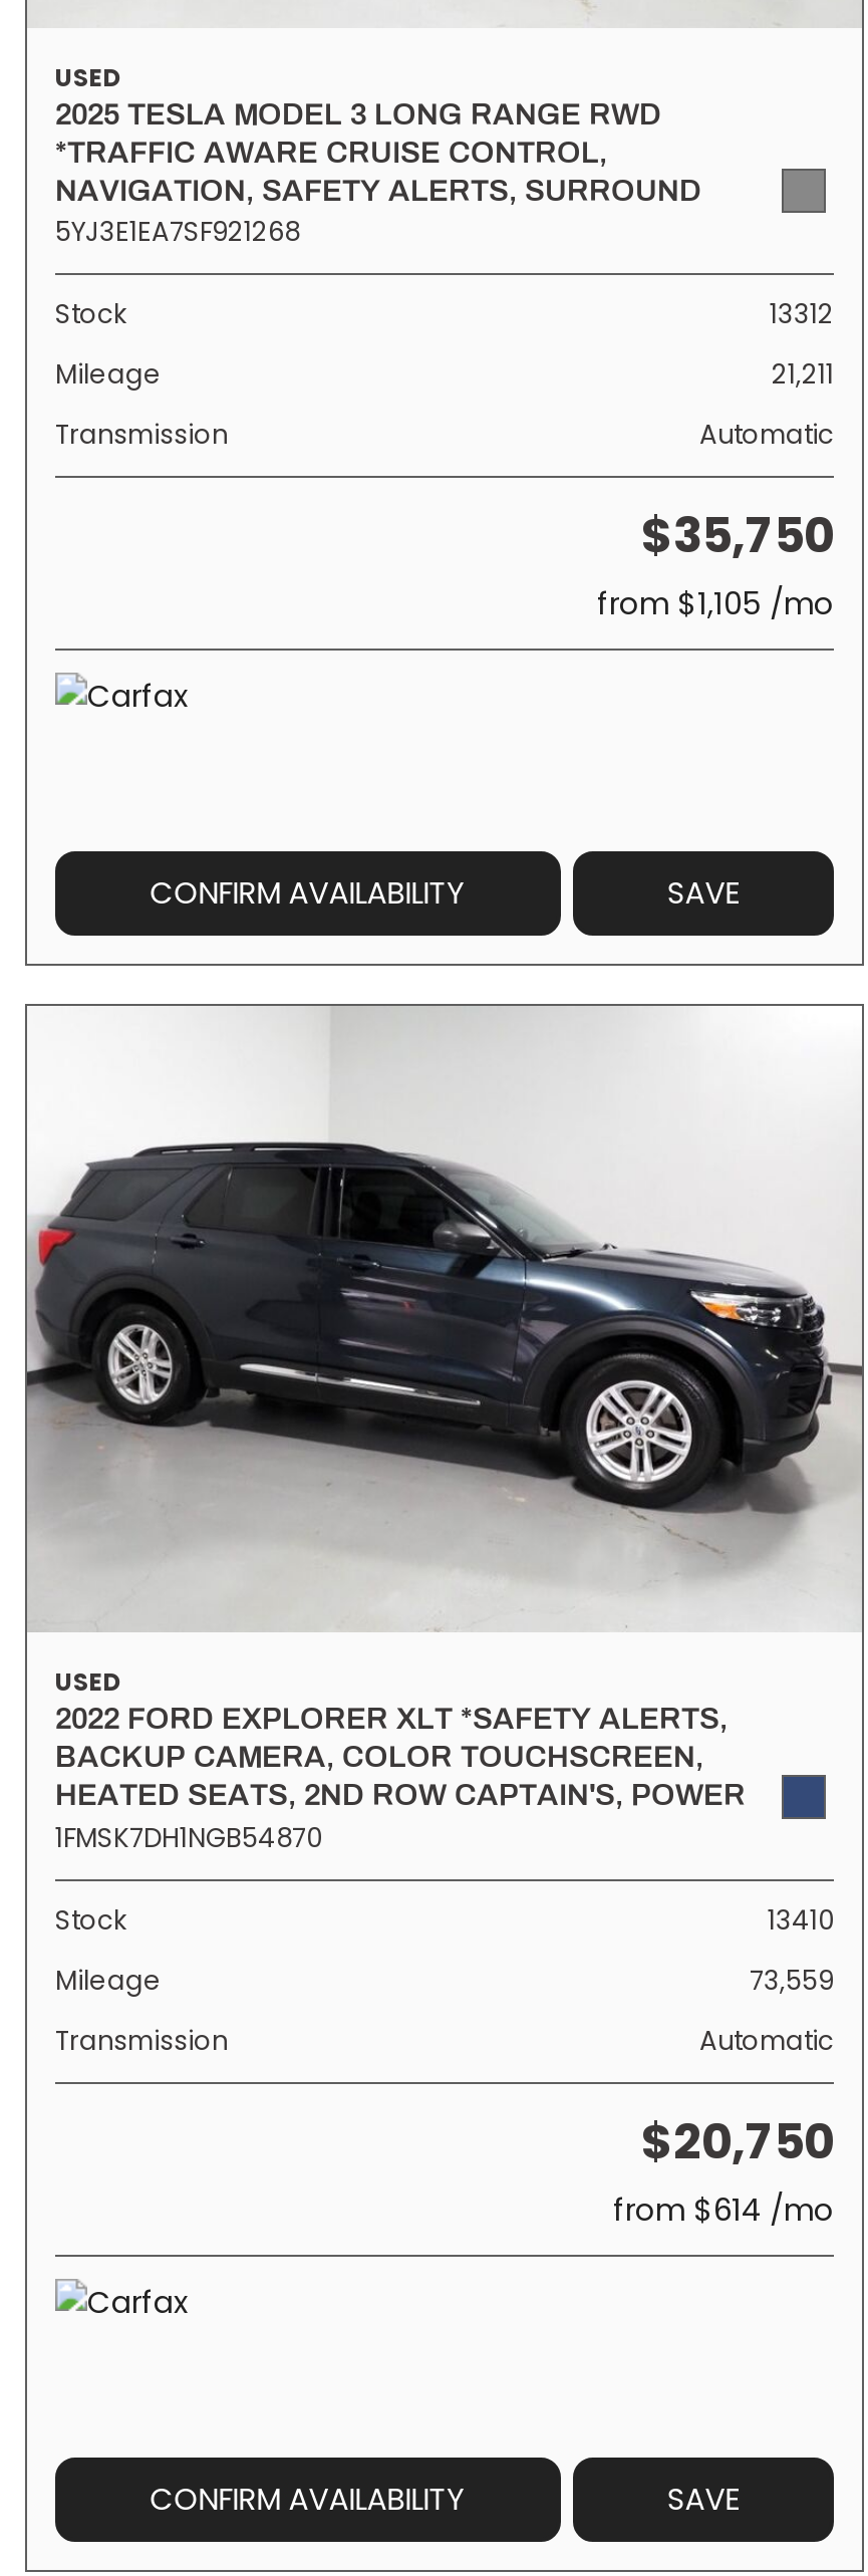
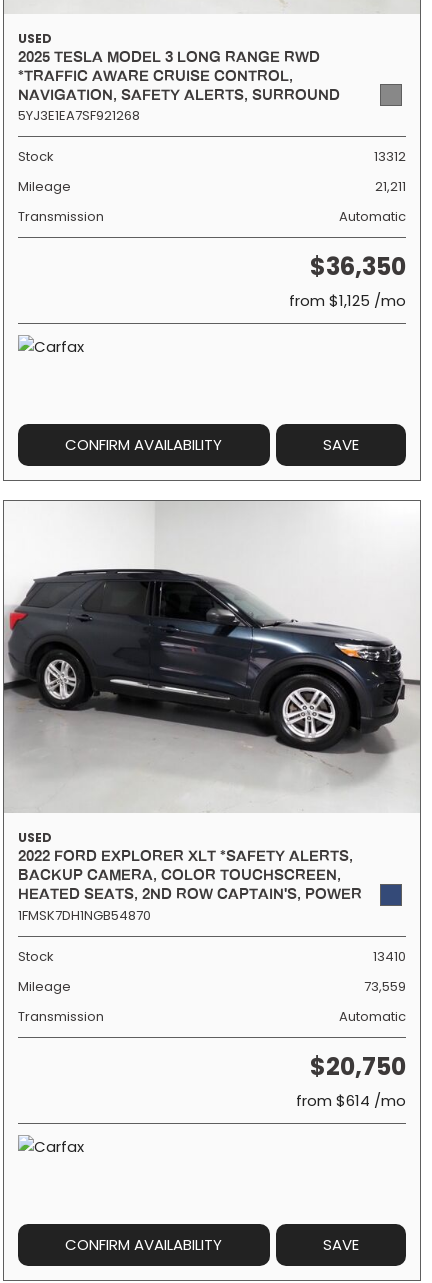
[641,503,834,569] $35,750 -> [310,250,406,283] $36,350
[597,583,834,625] from $1,105 /mo -> [289,290,406,311] from $1,125 /mo

